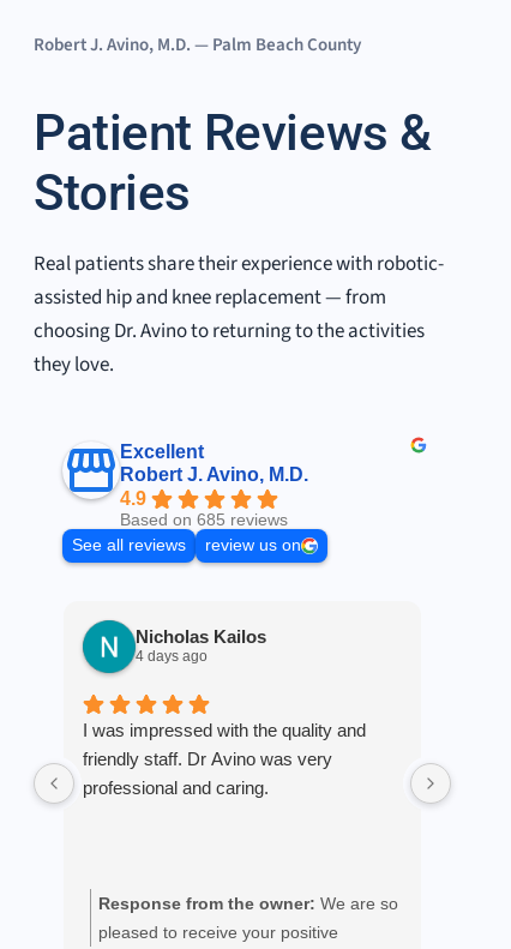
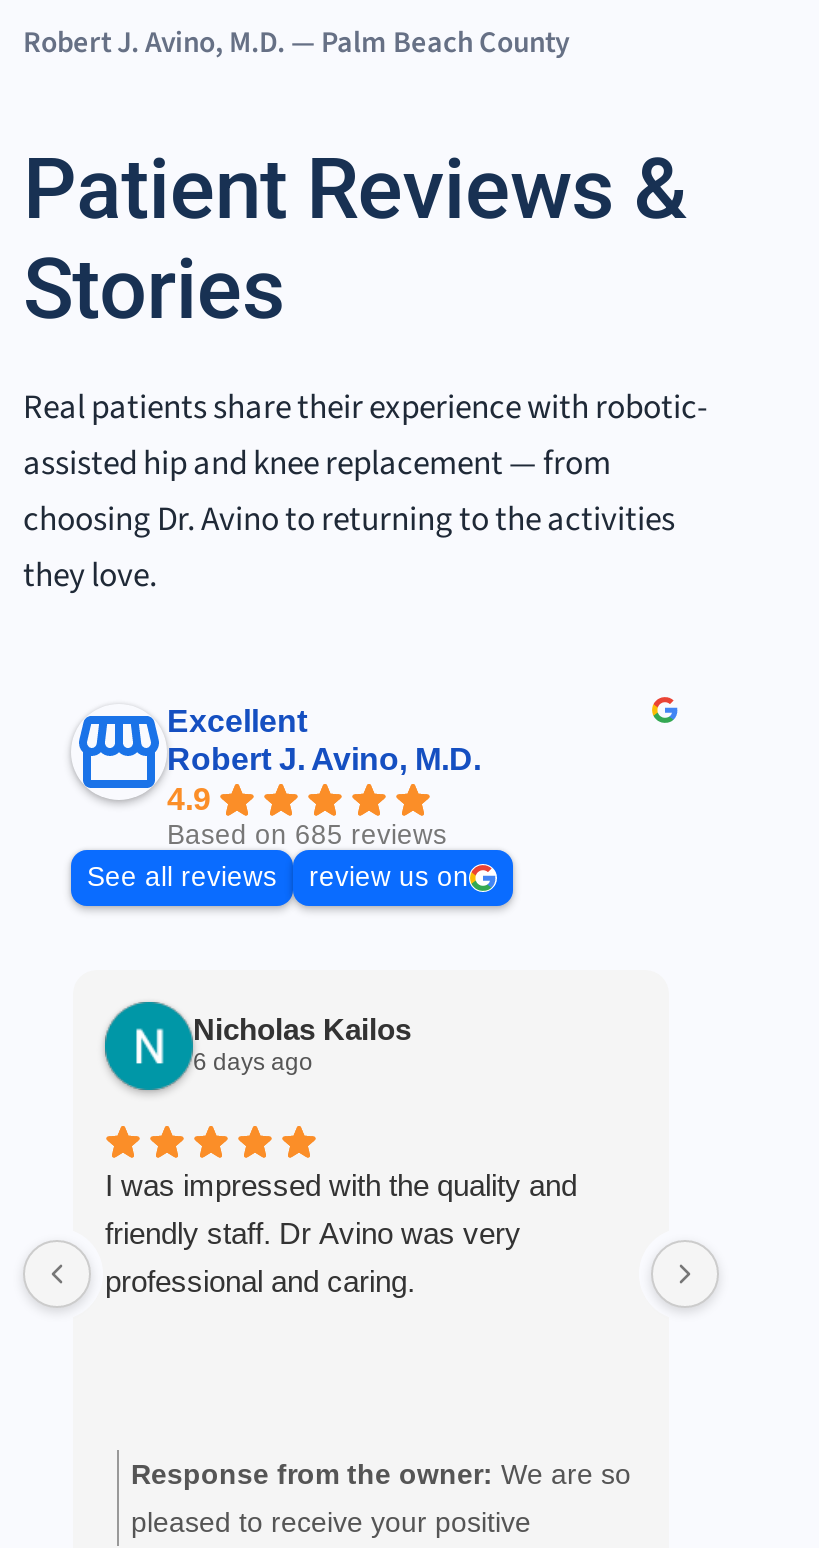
[136,648,208,665] 4 days ago -> [193,1048,313,1076] 6 days ago

